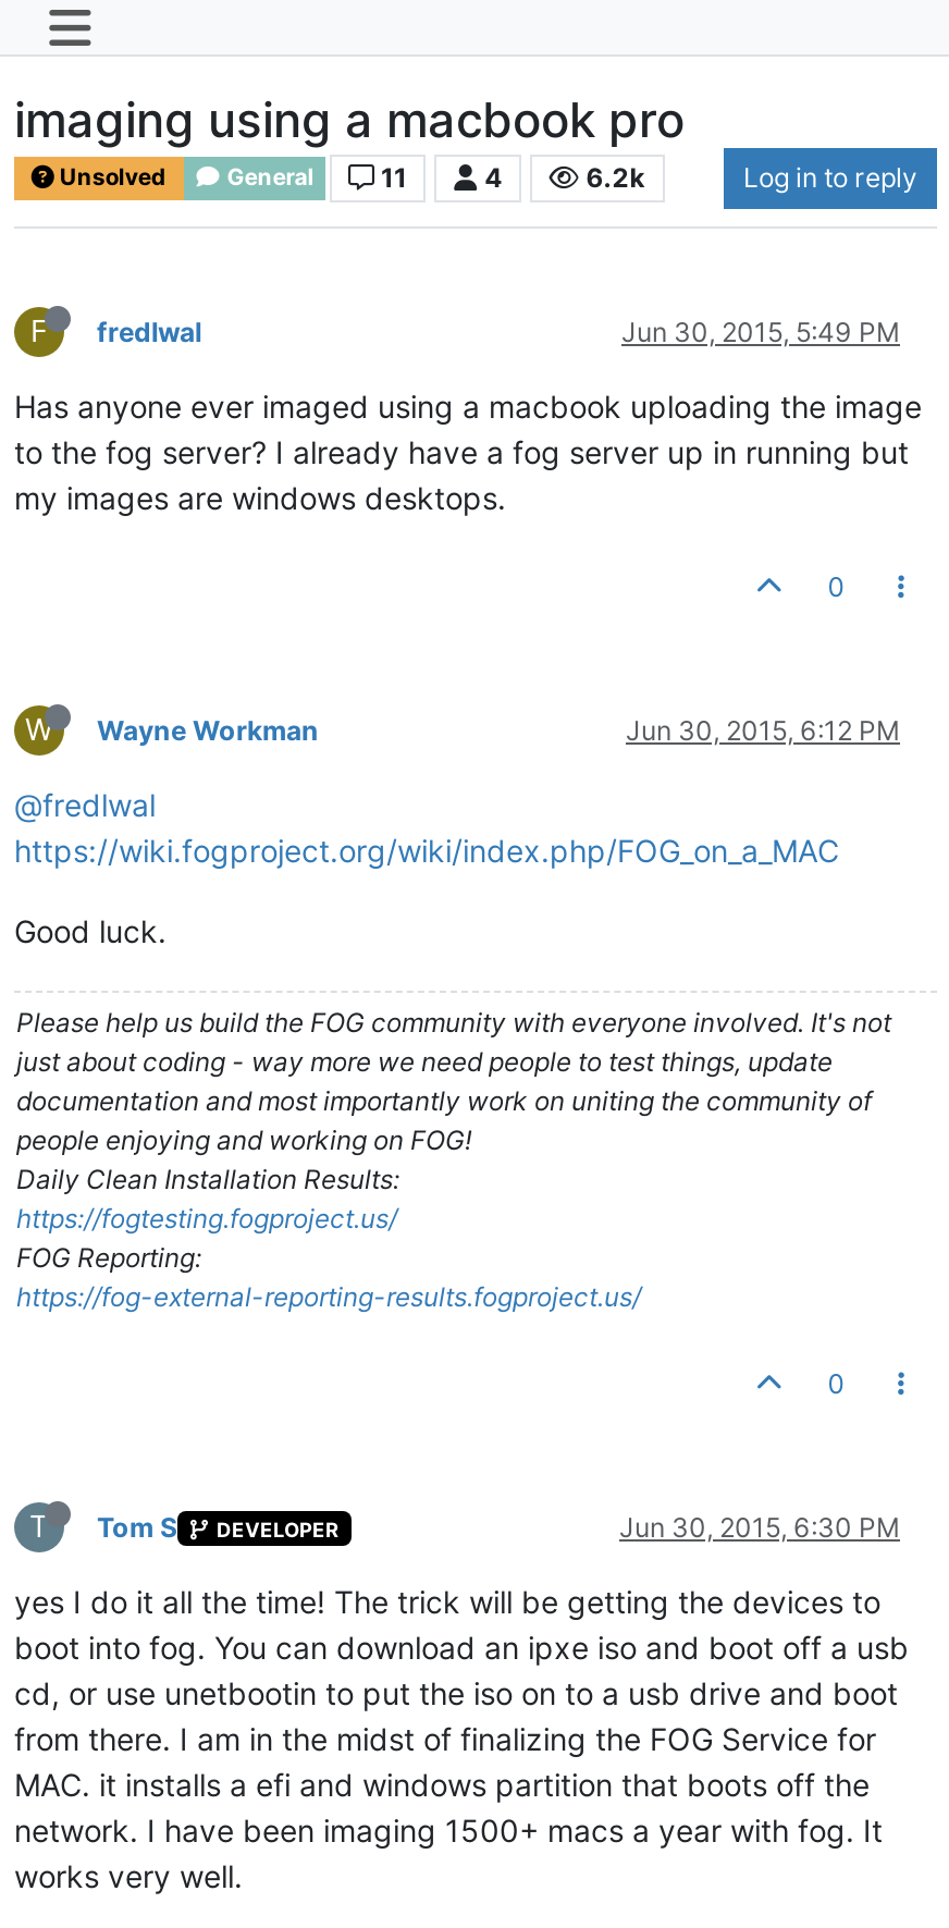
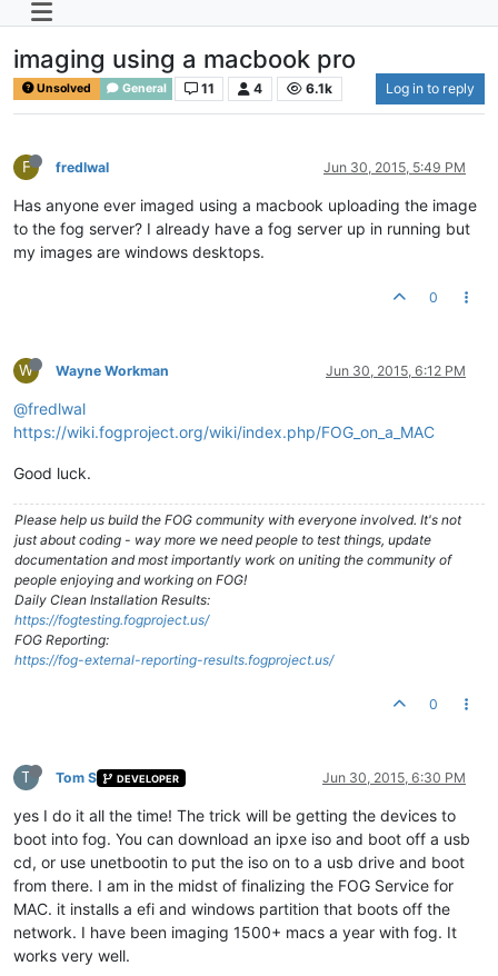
[586,161,645,194] 6.2k -> [305,80,332,97] 6.1k

